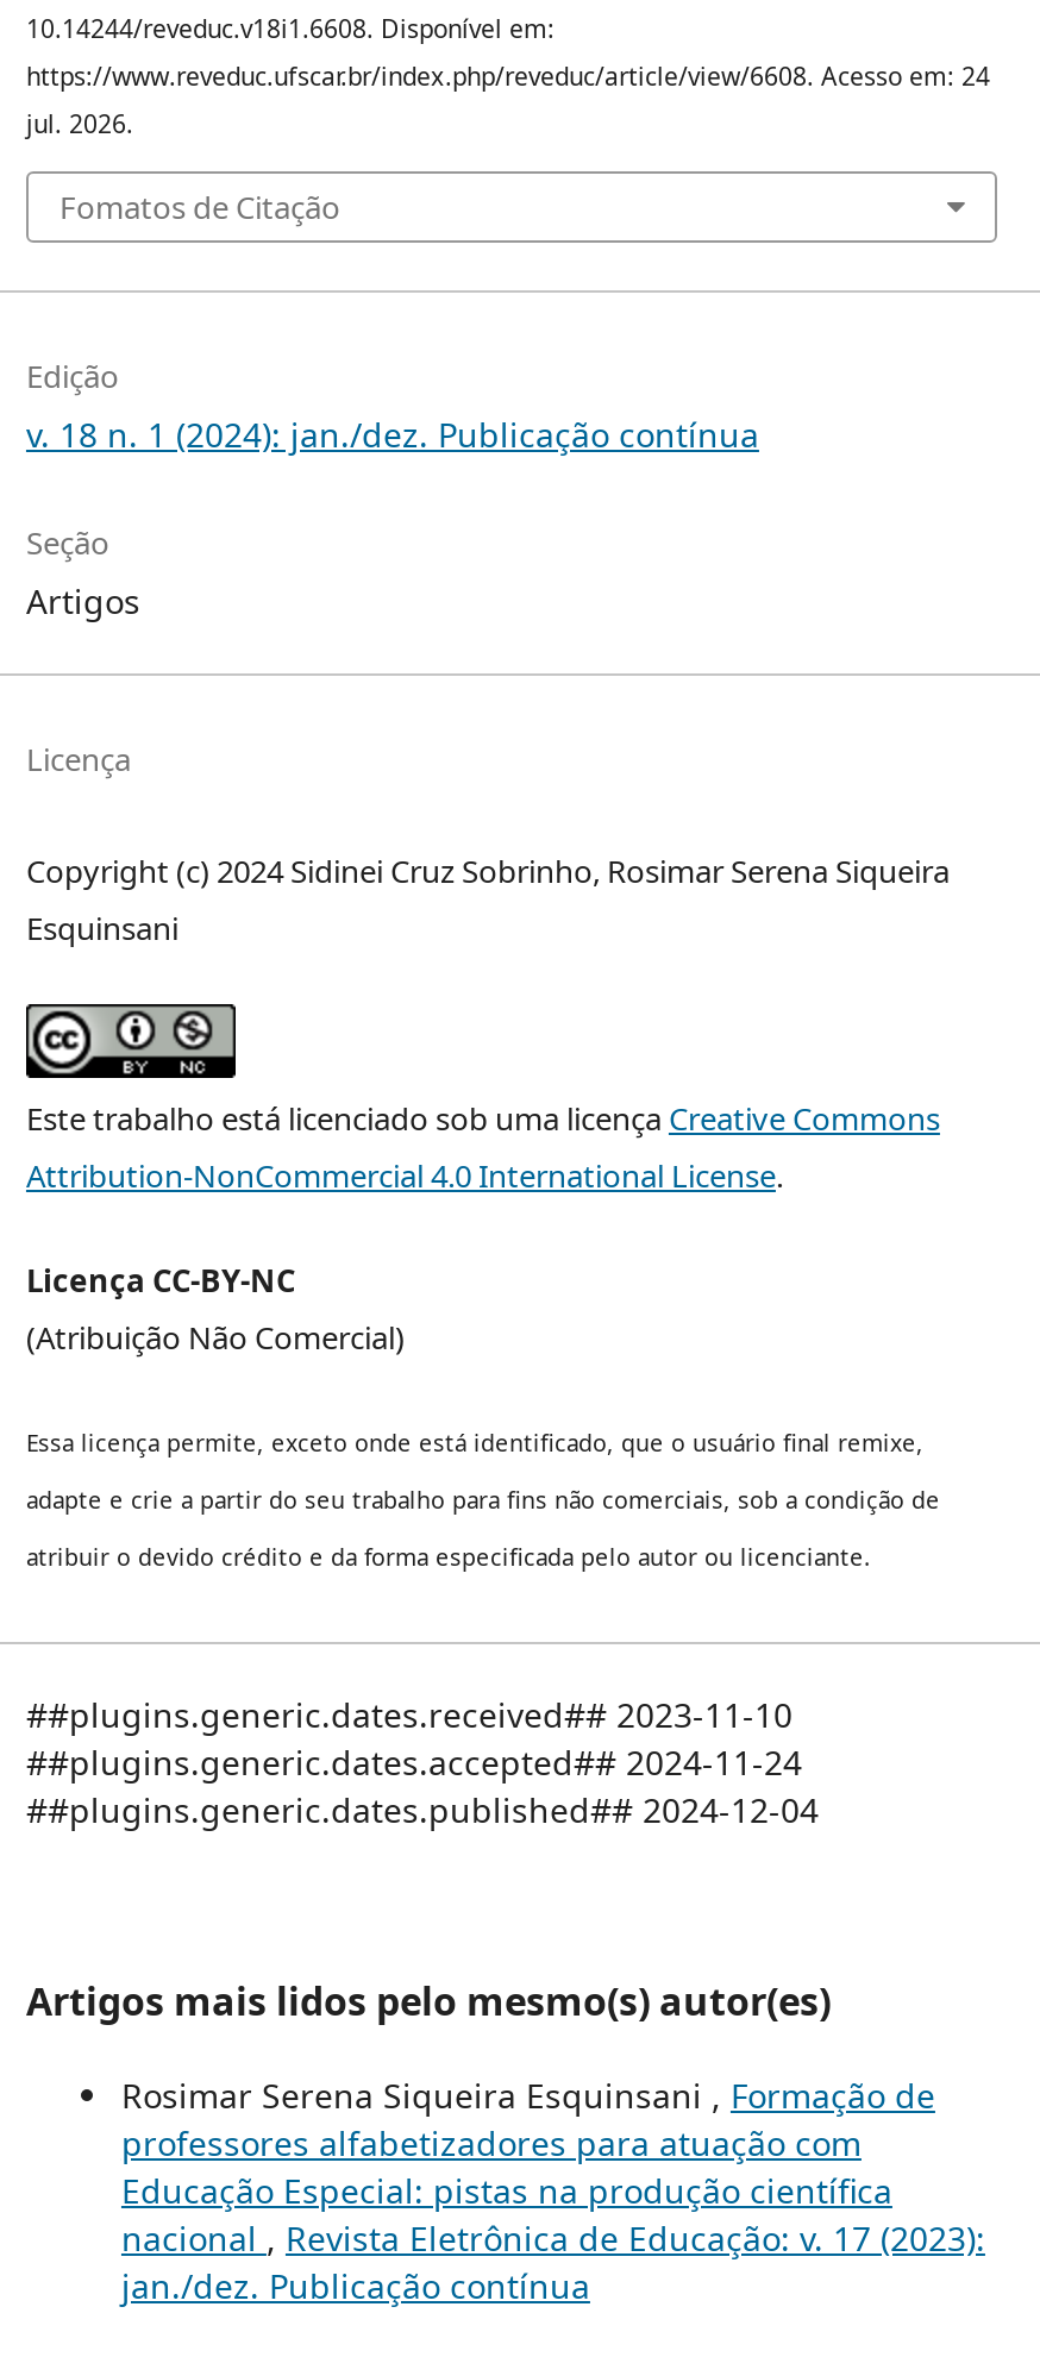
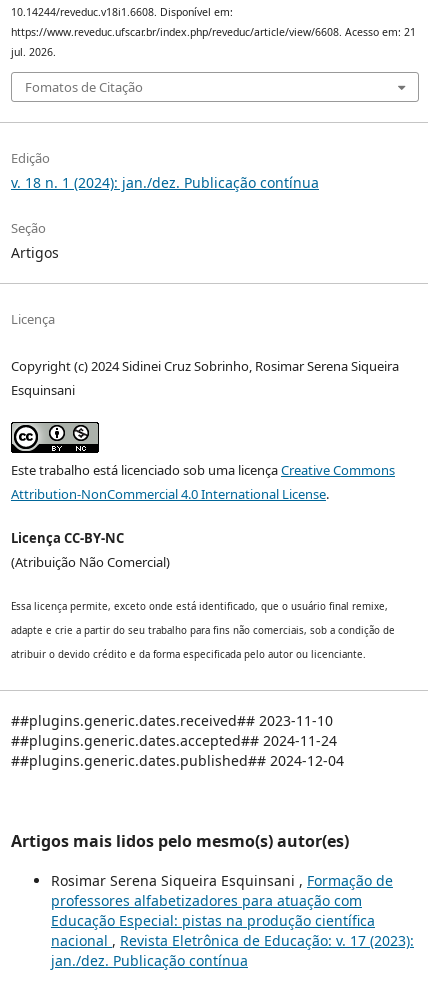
[26,59,990,92] https://www.reveduc.ufscar.br/index.php/reveduc/article/view/6608. Acesso em: 24 -> [11,25,416,39] https://www.reveduc.ufscar.br/index.php/reveduc/article/view/6608. Acesso em: 21

